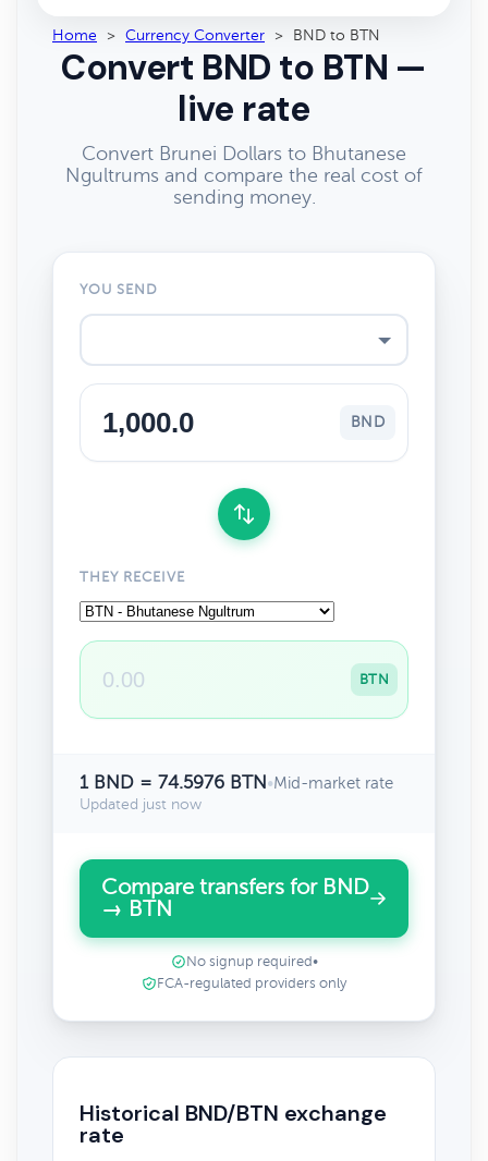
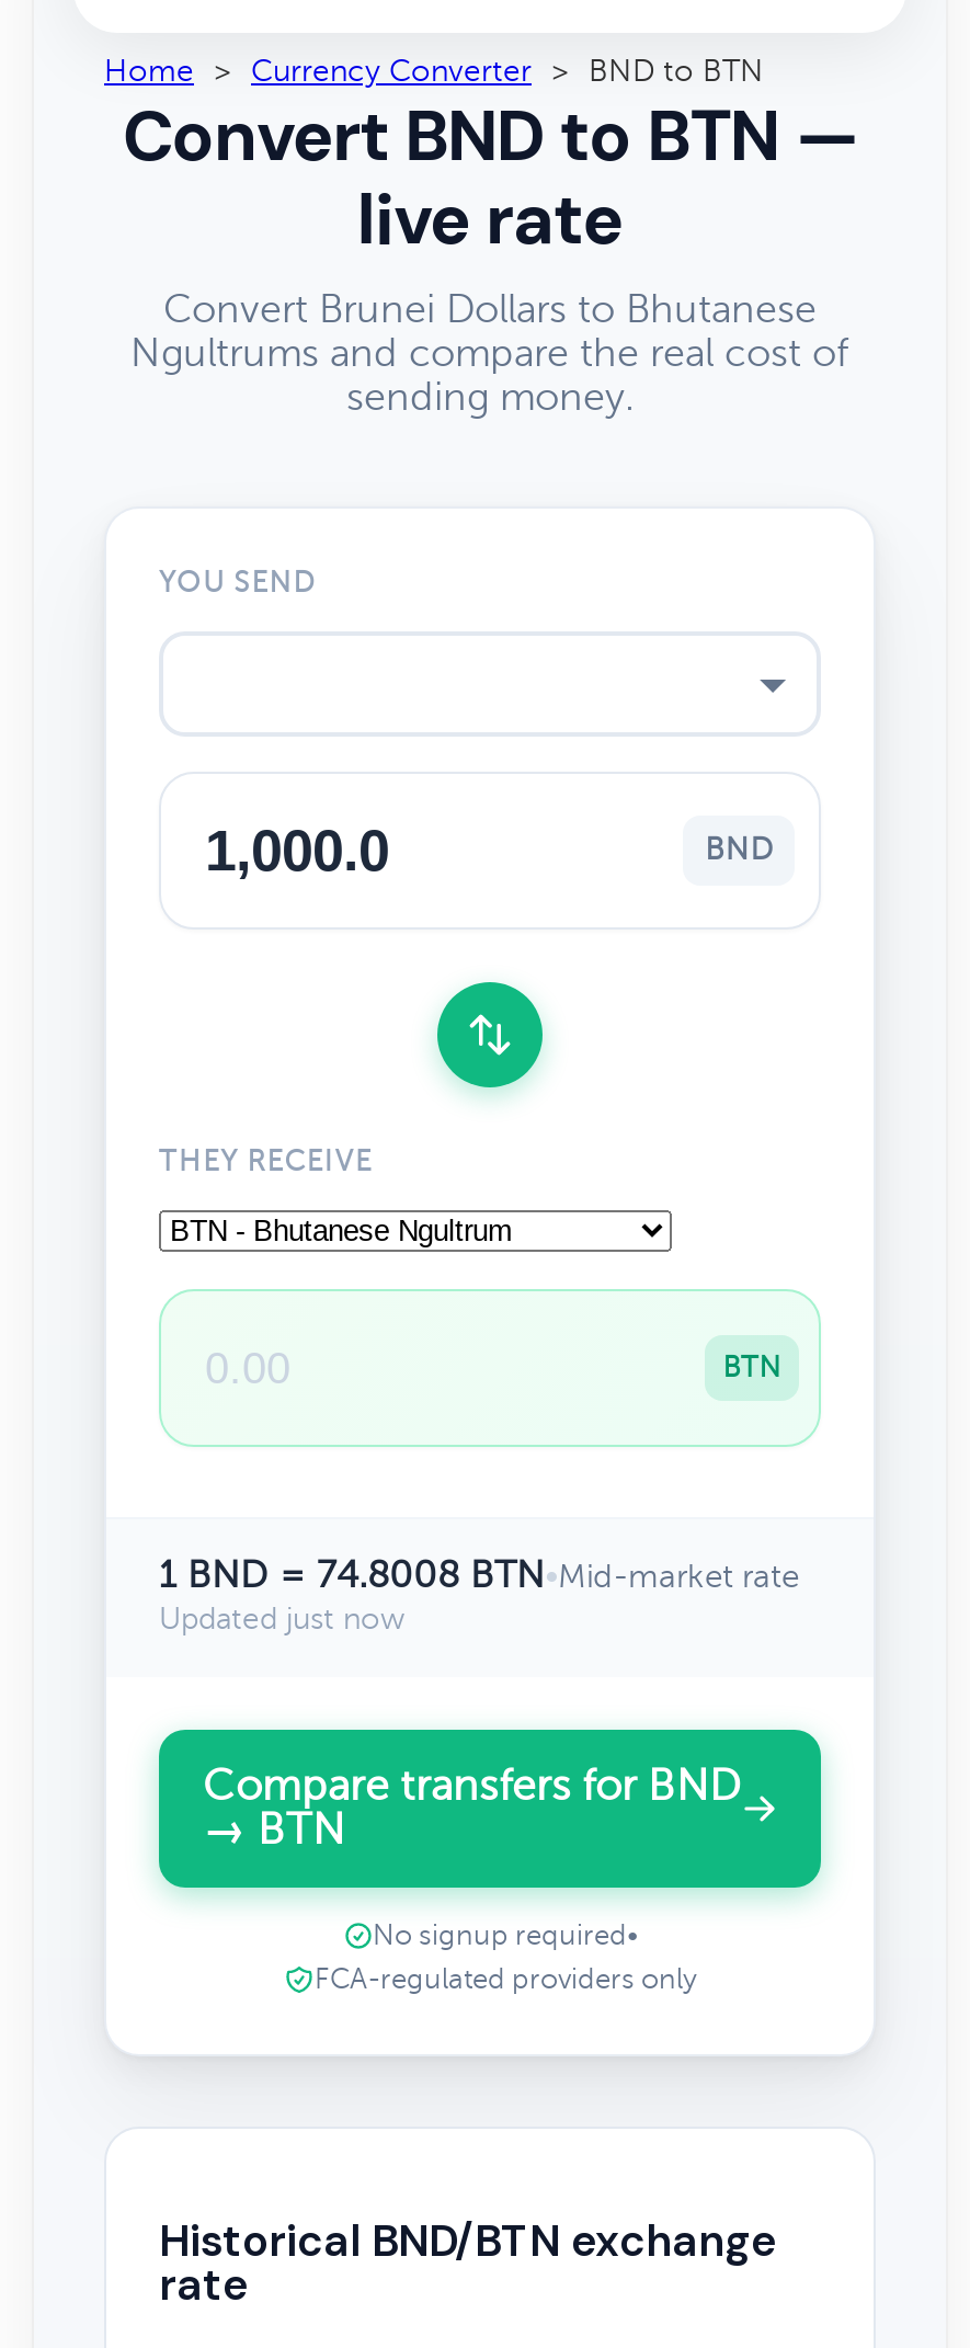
[80,772,393,793] 1 BND = 74.5976 BTN • Mid-market rate -> [159,1554,799,1596] 1 BND = 74.8008 BTN • Mid-market rate

